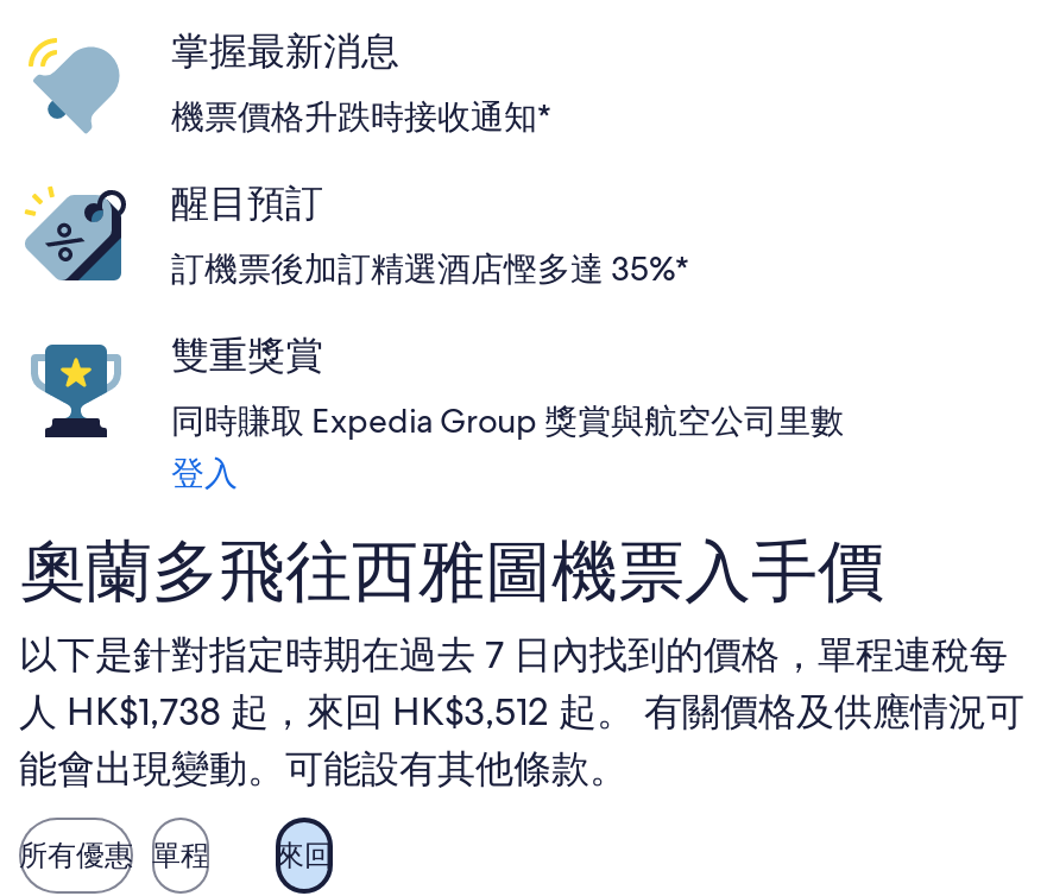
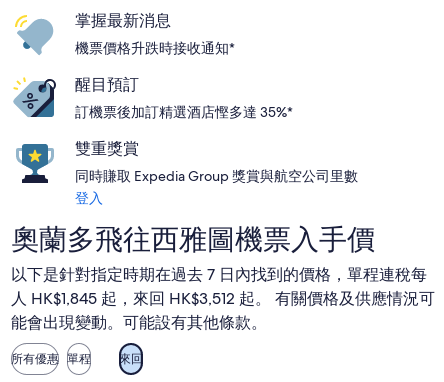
[19,687,1024,737] 人 HK$1,738 起，來回 HK$3,512 起。 有關價格及供應情況可 -> [11,288,435,309] 人 HK$1,845 起，來回 HK$3,512 起。 有關價格及供應情況可

